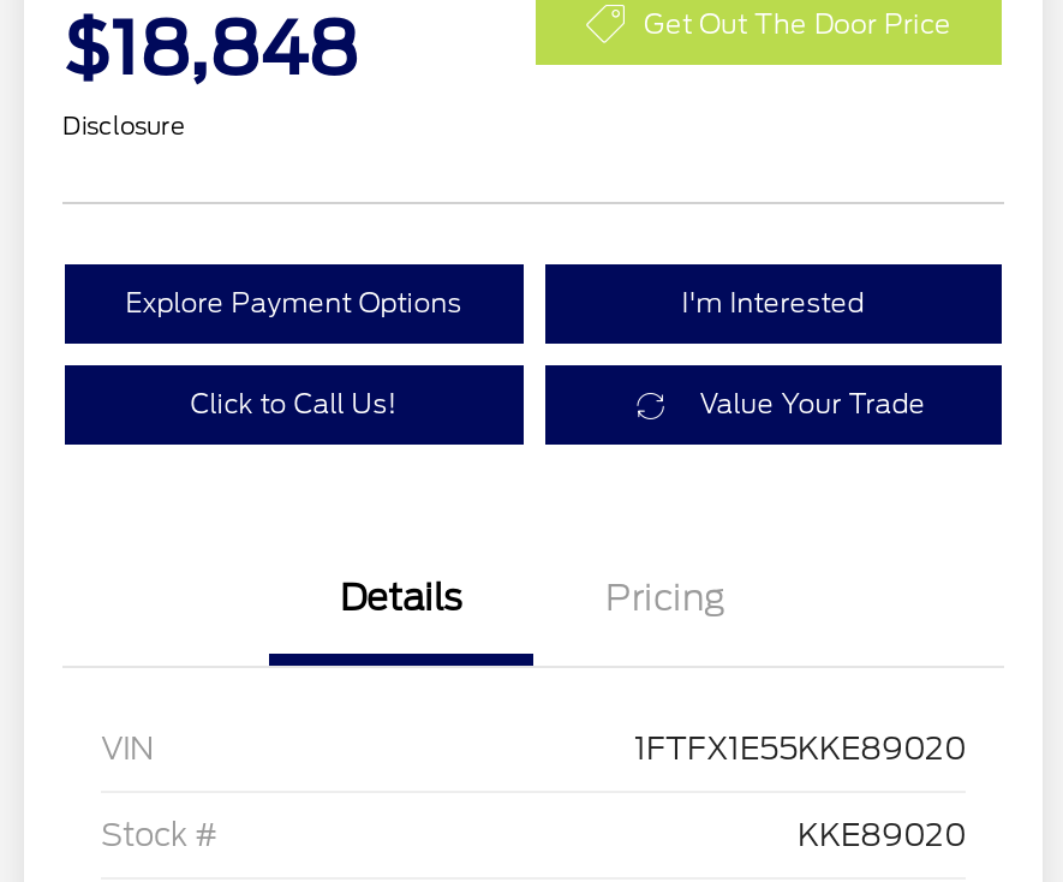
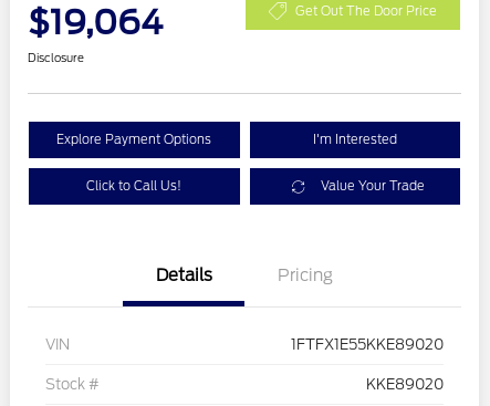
[62,5,358,92] $18,848 -> [28,2,163,42] $19,064

